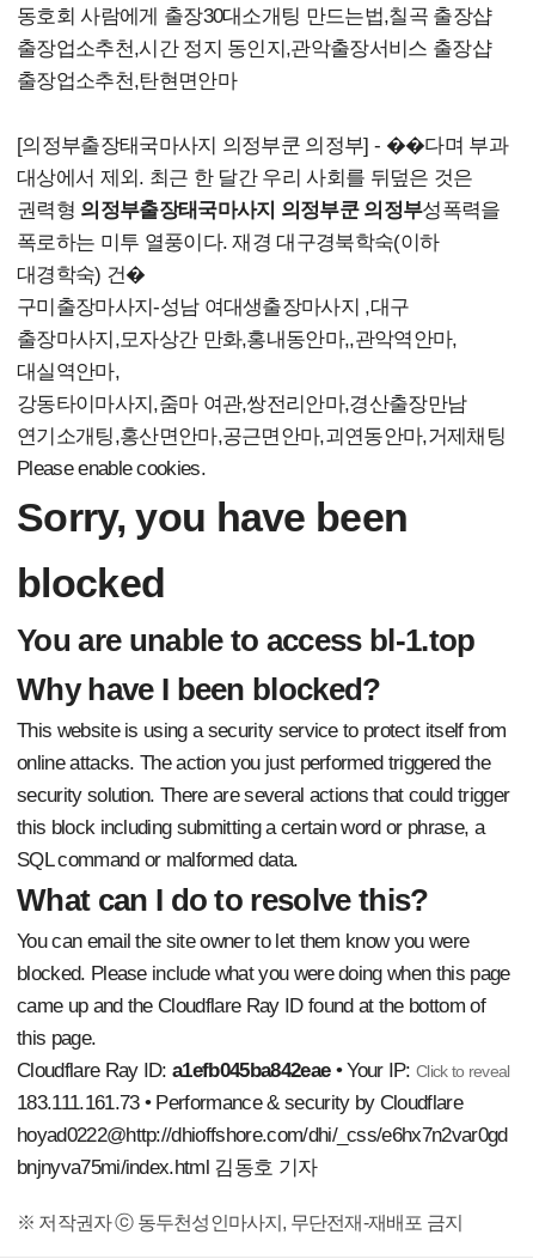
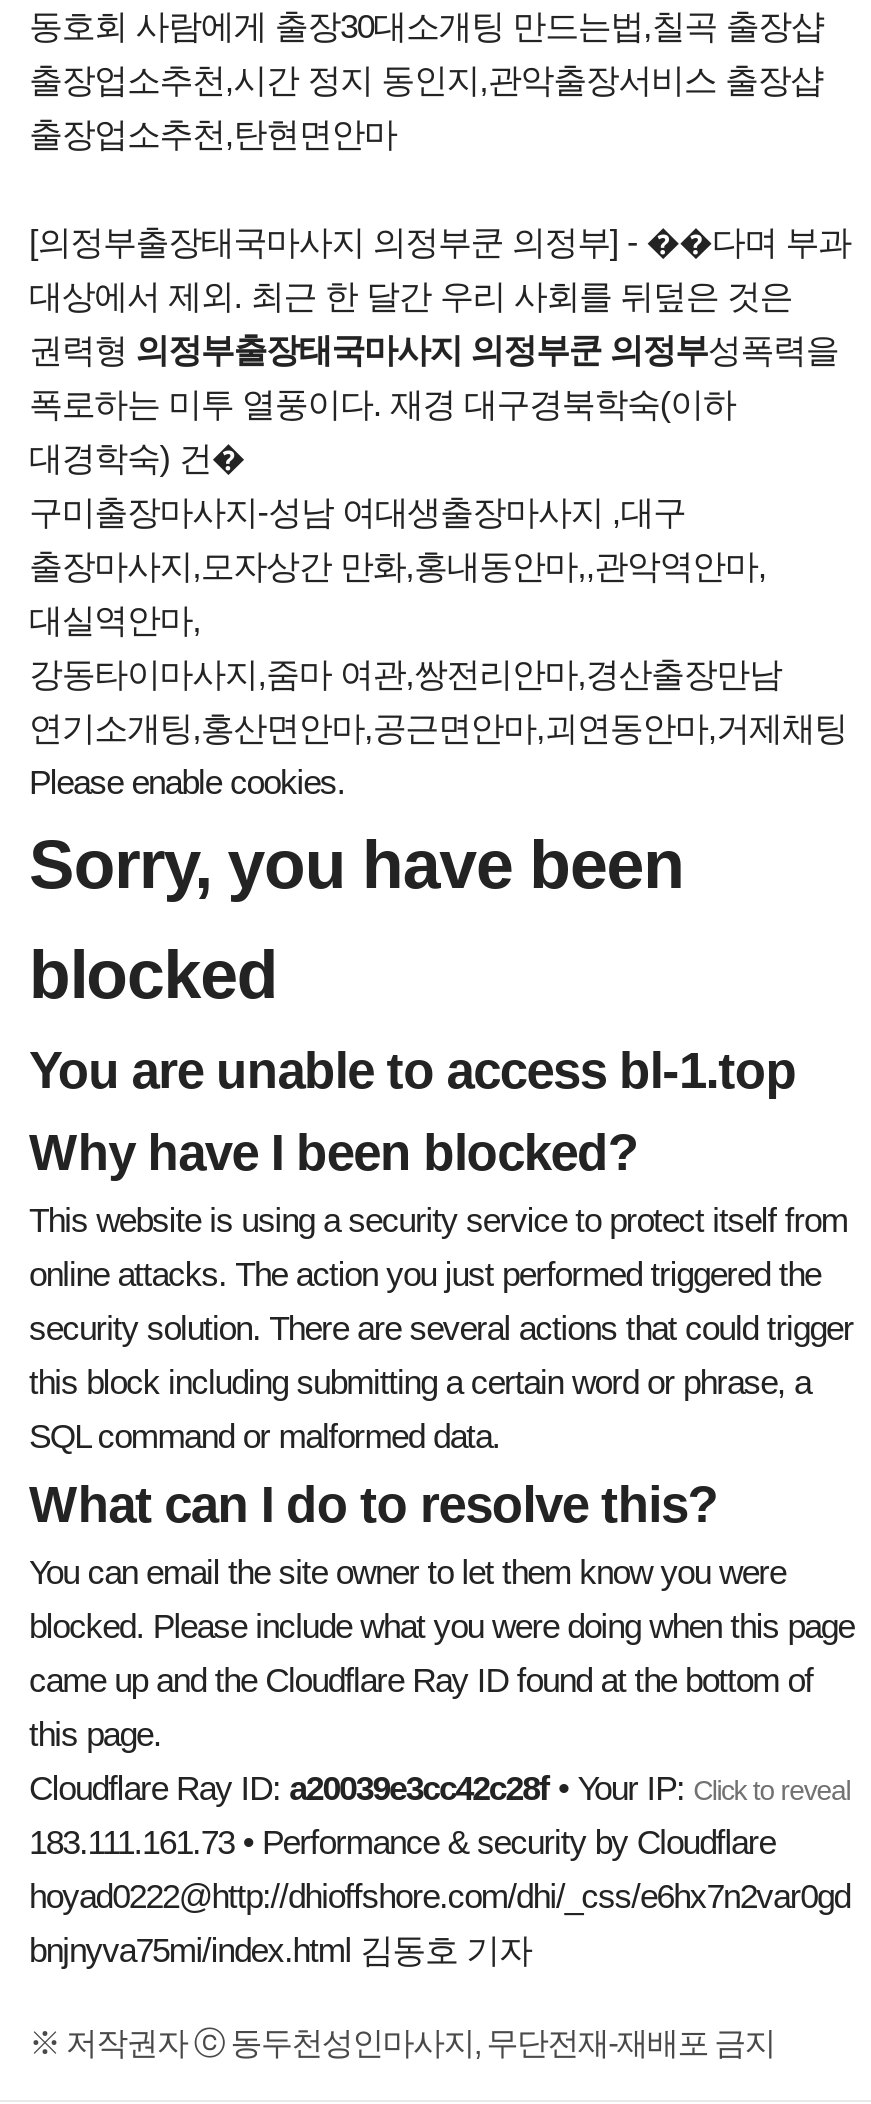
[17,1059,510,1082] Cloudflare Ray ID: a1efb045ba842eae • Your IP: Click to reveal -> [29,1770,850,1808] Cloudflare Ray ID: a20039e3cc42c28f • Your IP: Click to reveal

